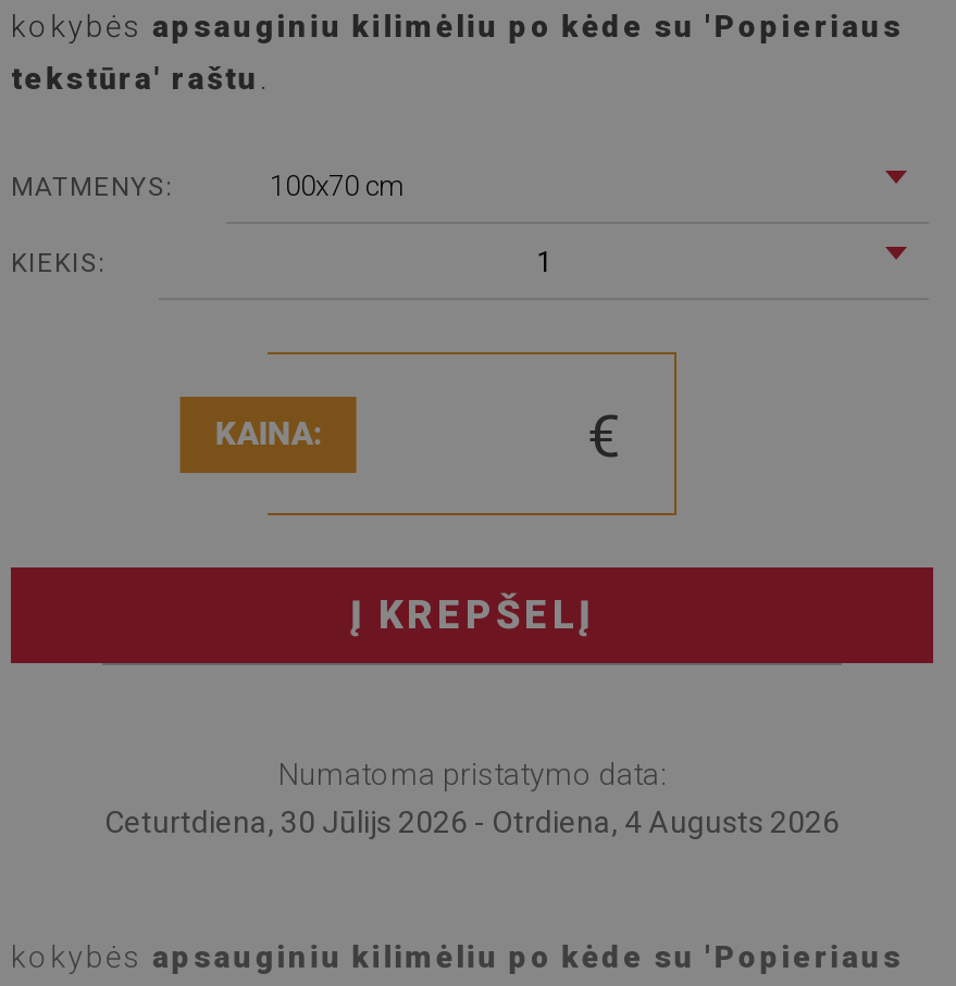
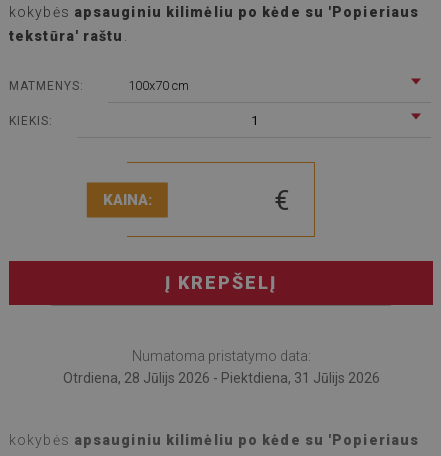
[104,804,840,839] Ceturtdiena, 30 Jūlijs 2026 - Otrdiena, 4 Augusts 2026 -> [62,370,379,386] Otrdiena, 28 Jūlijs 2026 - Piektdiena, 31 Jūlijs 2026

